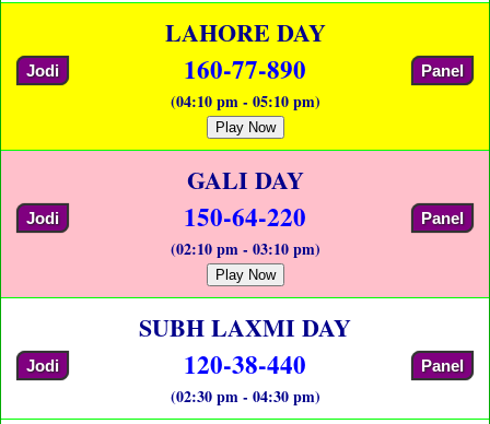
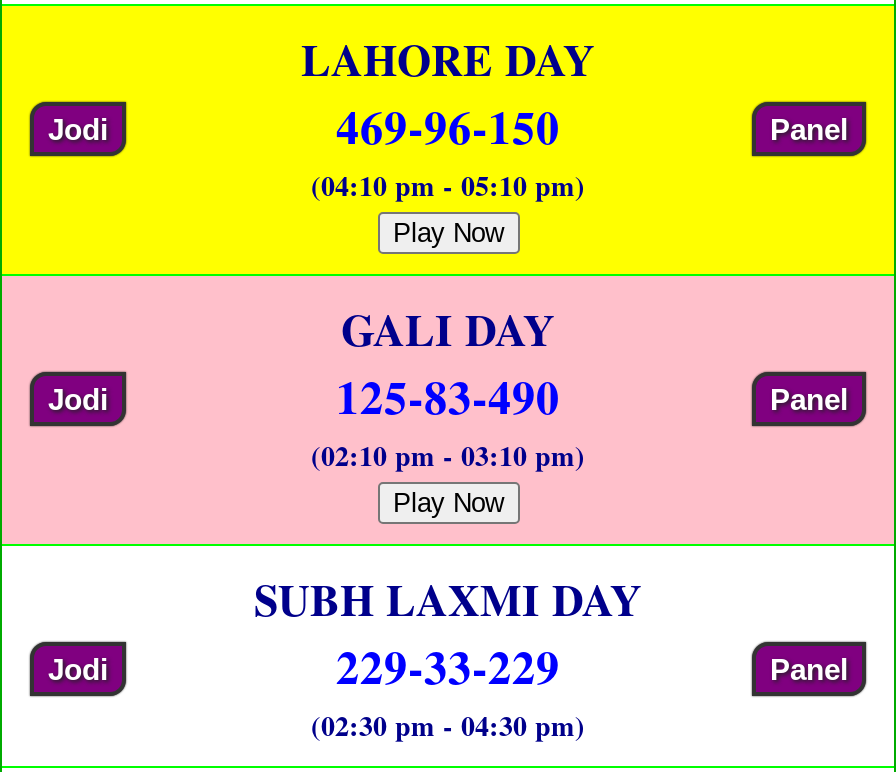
[184,50,306,87] 160-77-890 -> [336,92,560,160] 469-96-150
[184,198,306,235] 150-64-220 -> [336,362,560,430] 125-83-490
[184,345,306,382] 120-38-440 -> [336,632,560,700] 229-33-229

